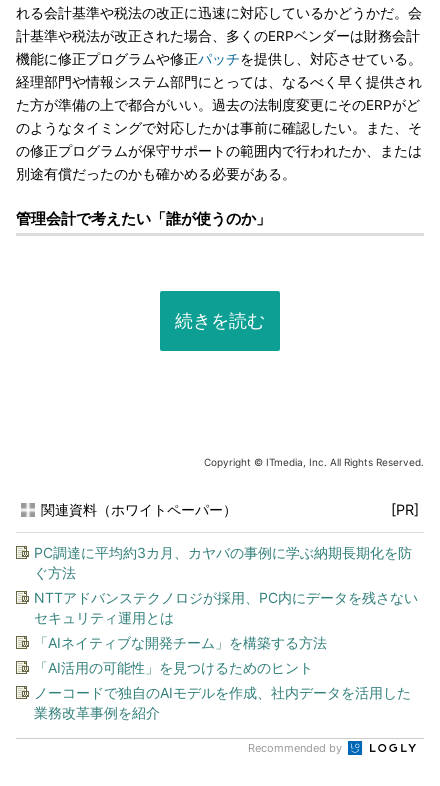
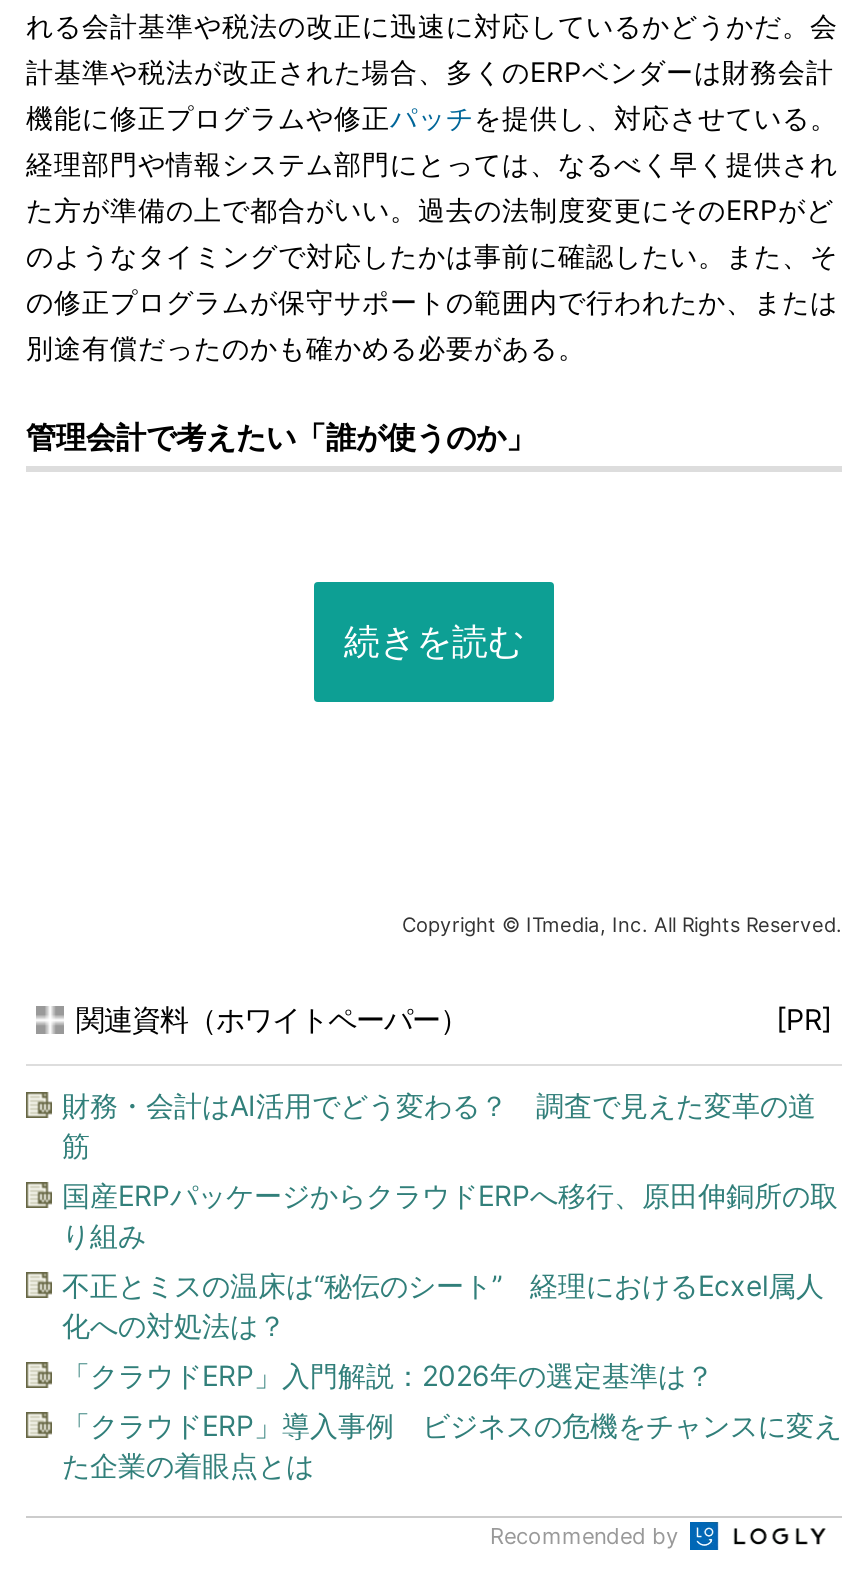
[34,544,412,581] PC調達に平均約3カ月、カヤバの事例に学ぶ納期長期化を防 | ぐ方法 -> [62,1088,816,1162] 財務・会計はAI活用でどう変わる？ 調査で見えた変革の道 | 筋
[34,589,418,626] NTTアドバンステクノロジが採用、PC内にデータを残さない | セキュリティ運用とは -> [62,1178,838,1252] 国産ERPパッケージからクラウドERPへ移行、原田伸銅所の取 | り組み
[34,634,327,651] 「AIネイティブな開発チーム」を構築する方法 -> [62,1268,824,1342] 不正とミスの温床は“秘伝のシート” 経理におけるEcxel属人 | 化への対処法は？
[34,659,313,676] 「AI活用の可能性」を見つけるためのヒント -> [62,1358,714,1392] 「クラウドERP」入門解説：2026年の選定基準は？
[34,684,411,721] ノーコードで独自のAIモデルを作成、社内データを活用した | 業務改革事例を紹介 -> [62,1408,842,1482] 「クラウドERP」導入事例 ビジネスの危機をチャンスに変え | た企業の着眼点とは

